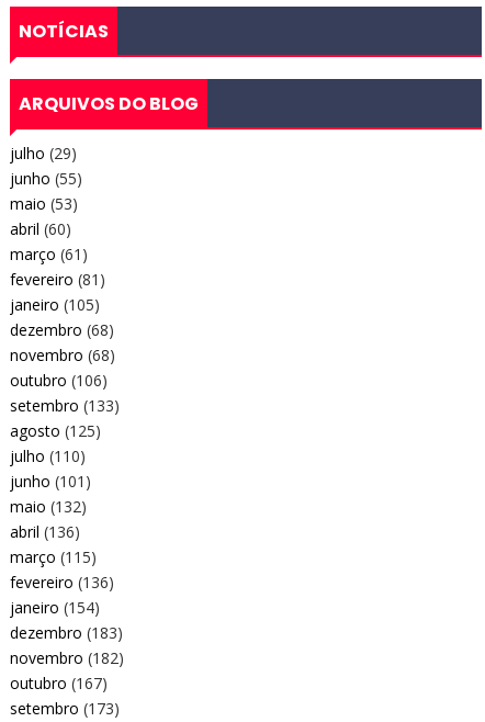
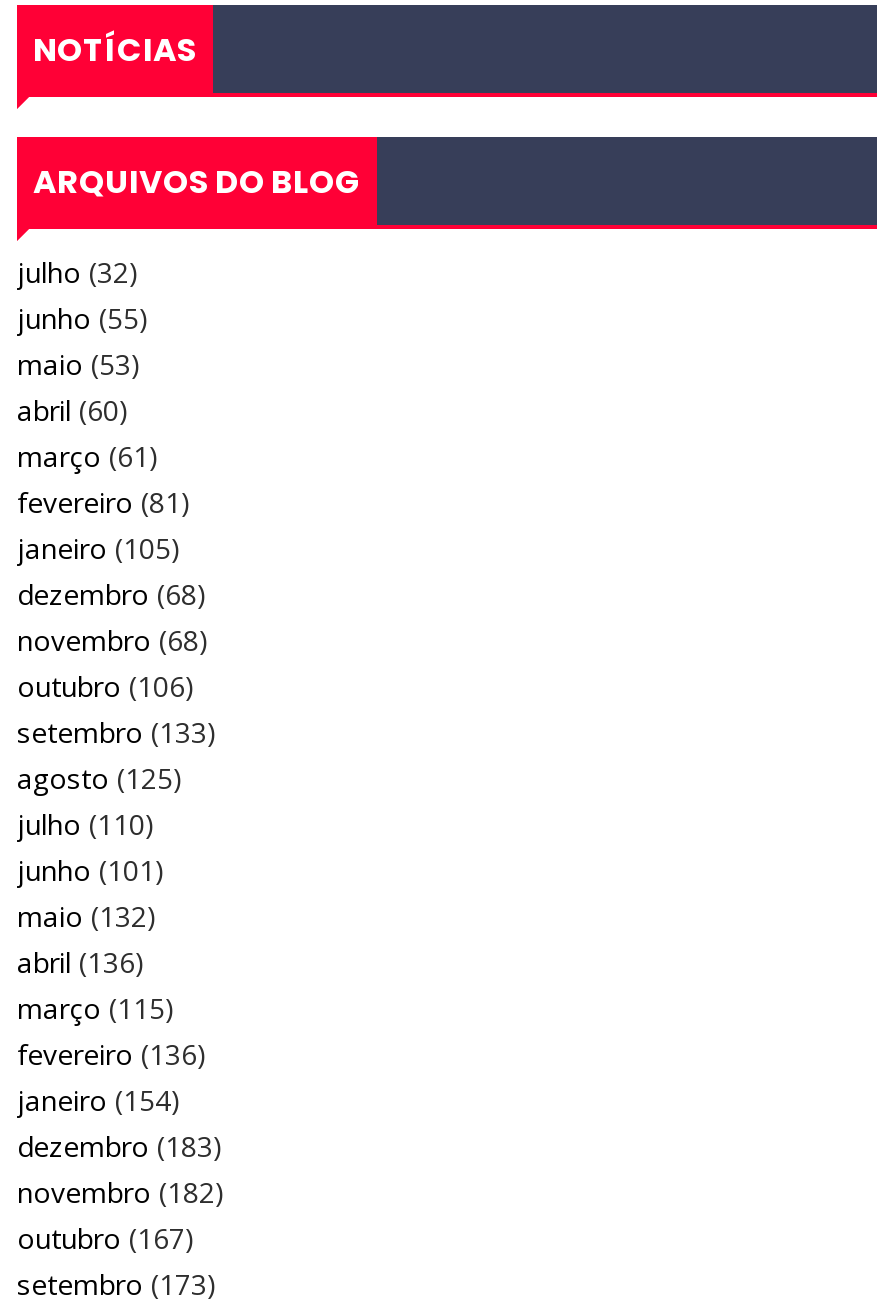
[10,142,77,163] julho (29) -> [17,252,139,290] julho (32)

